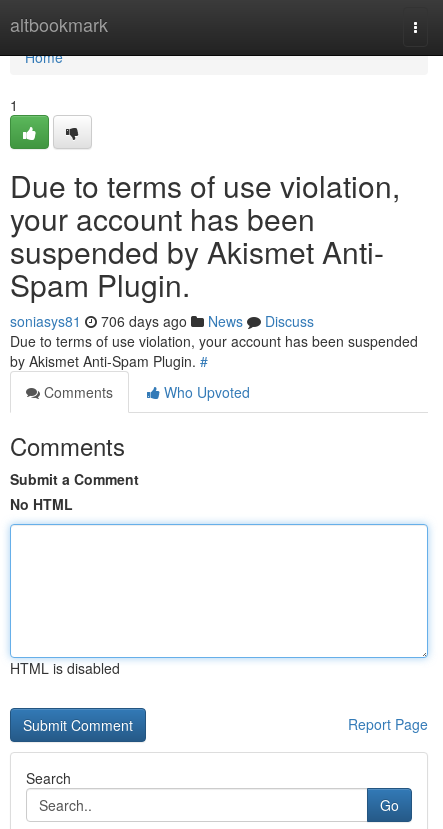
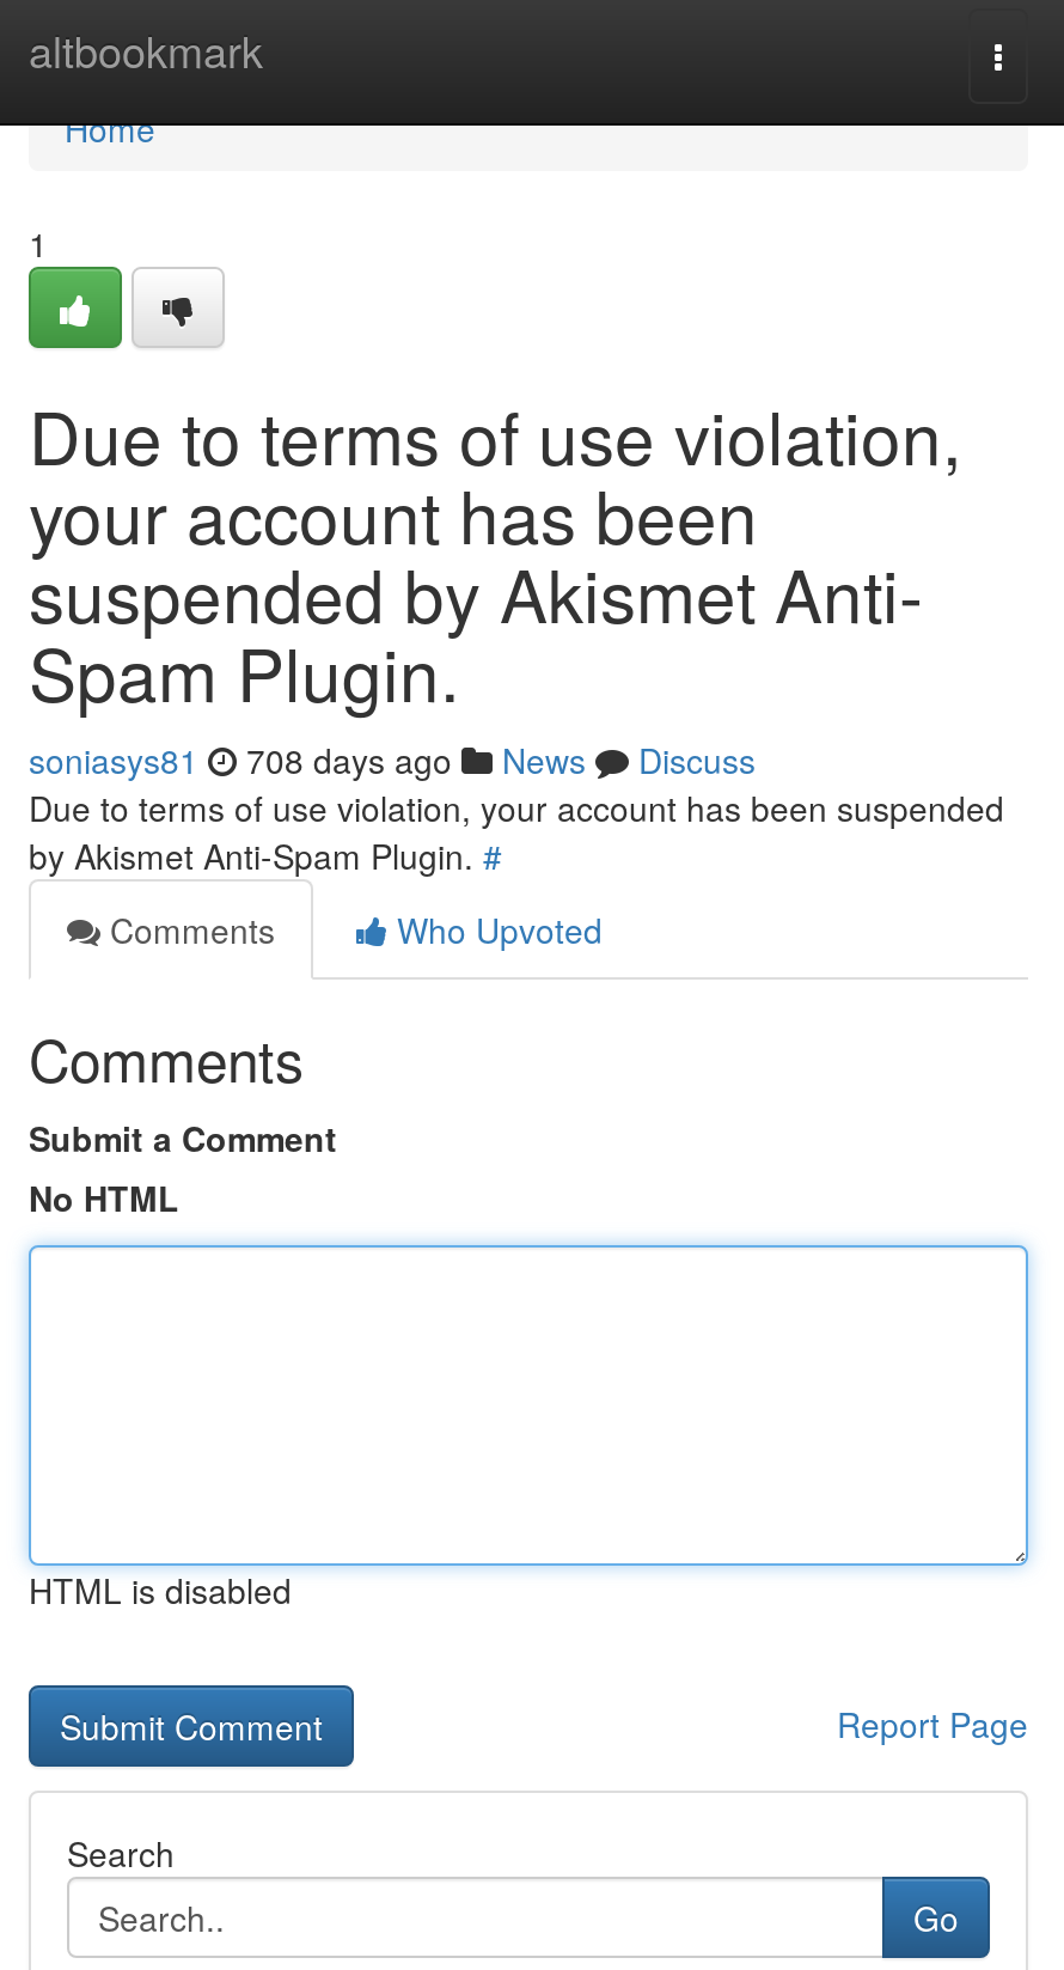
[10,311,314,331] soniasys81 706 days ago News Discuss -> [29,736,756,783] soniasys81 708 days ago News Discuss

